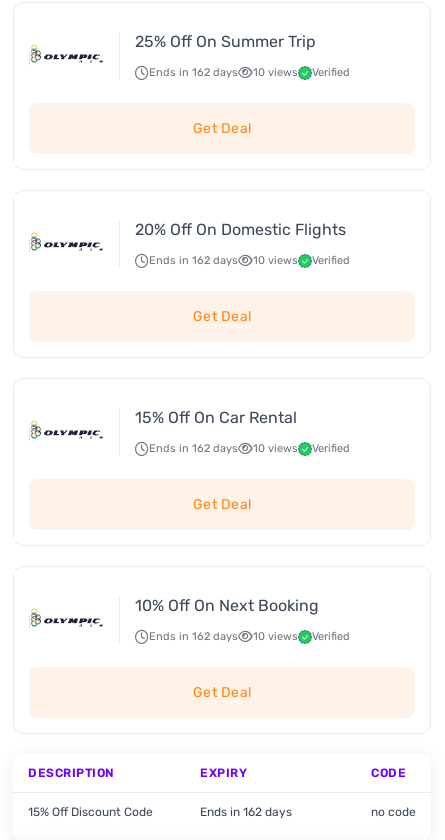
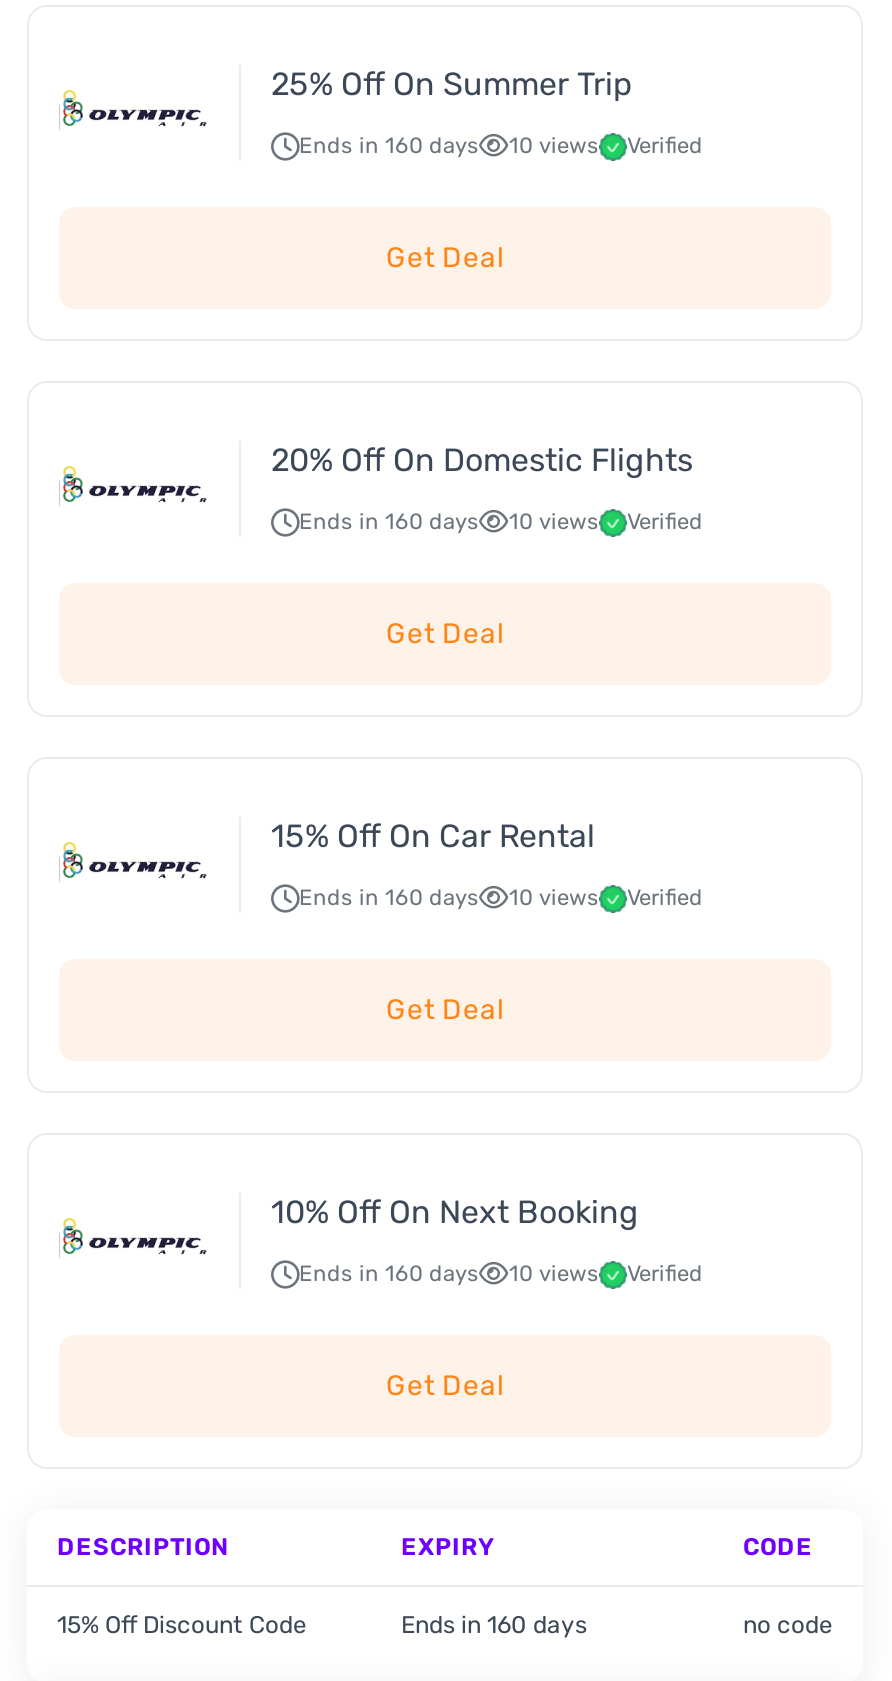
[149,66,350,79] Ends in 162 days 10 views Verified -> [299,133,703,159] Ends in 160 days 10 views Verified
[149,254,350,267] Ends in 162 days 10 views Verified -> [299,509,703,535] Ends in 160 days 10 views Verified
[149,442,350,455] Ends in 162 days 10 views Verified -> [299,885,703,911] Ends in 160 days 10 views Verified
[149,630,350,643] Ends in 162 days 10 views Verified -> [299,1261,703,1287] Ends in 160 days 10 views Verified
[200,805,292,819] Ends in 162 days -> [401,1611,587,1639] Ends in 160 days

